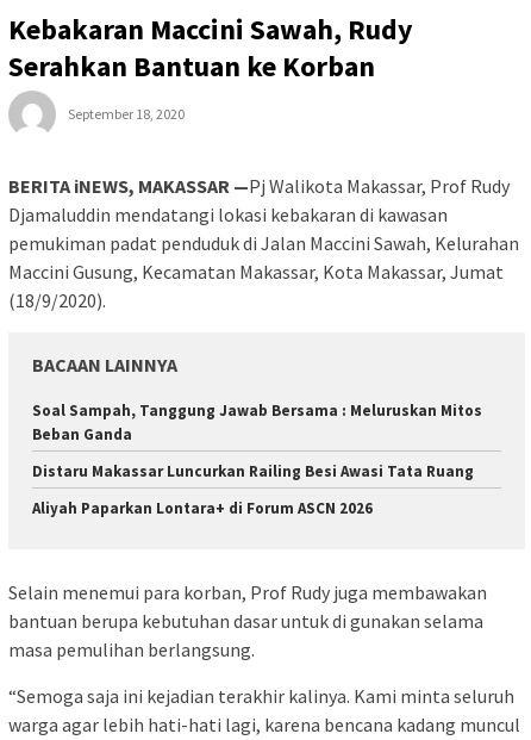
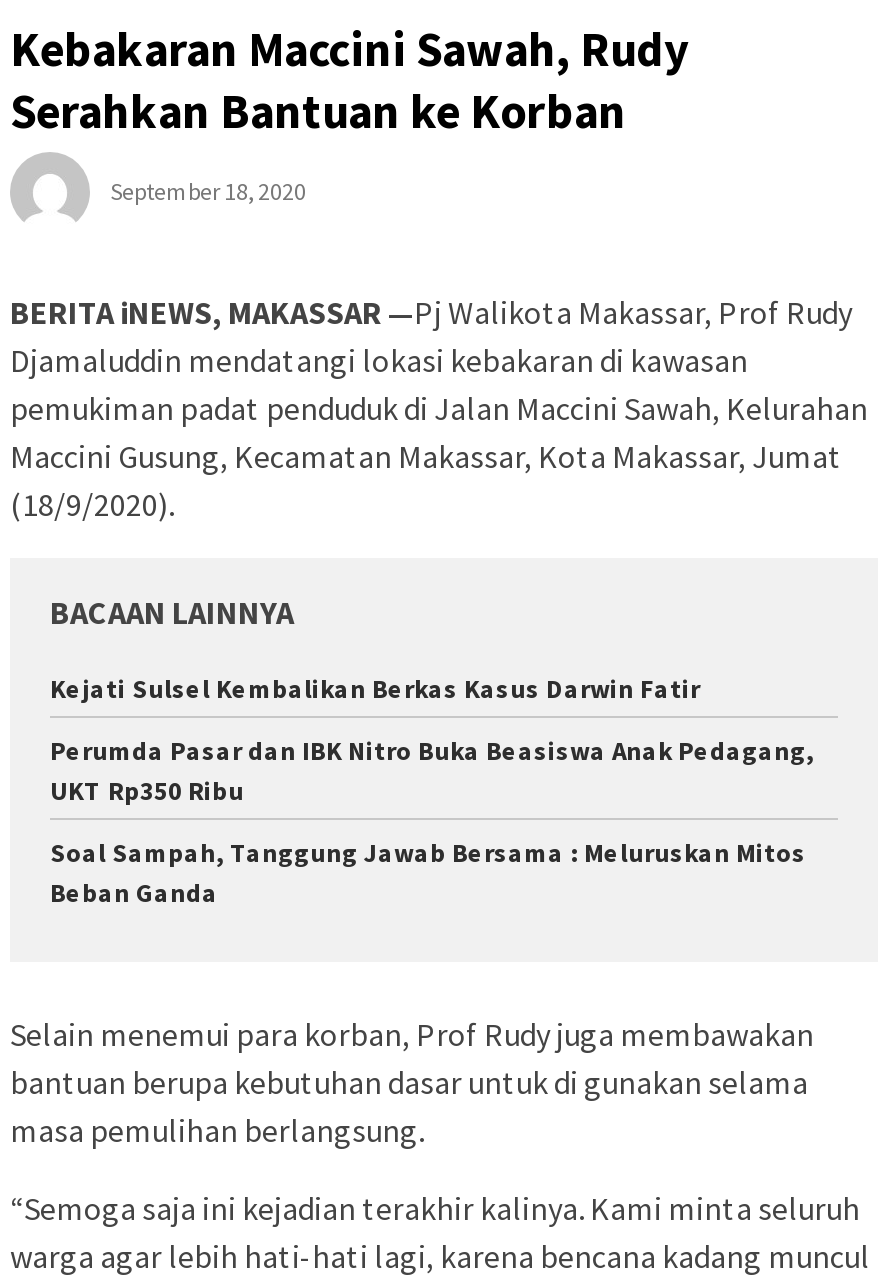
none -> [50,672,814,808] Kejati Sulsel Kembalikan Berkas Kasus Darwin Fatir | Perumda Pasar dan IBK Nitro Buka Beasiswa Anak Pedagang, | UKT Rp350 Ribu
moved [32,400,482,444] -> [50,836,806,910]: Soal Sampah, Tanggung Jawab Bersama : Meluruskan Mitos | Beban Ganda
[32,461,474,518] Distaru Makassar Luncurkan Railing Besi Awasi Tata Ruang | Aliyah Paparkan Lontara+ di Forum ASCN 2026 -> none

